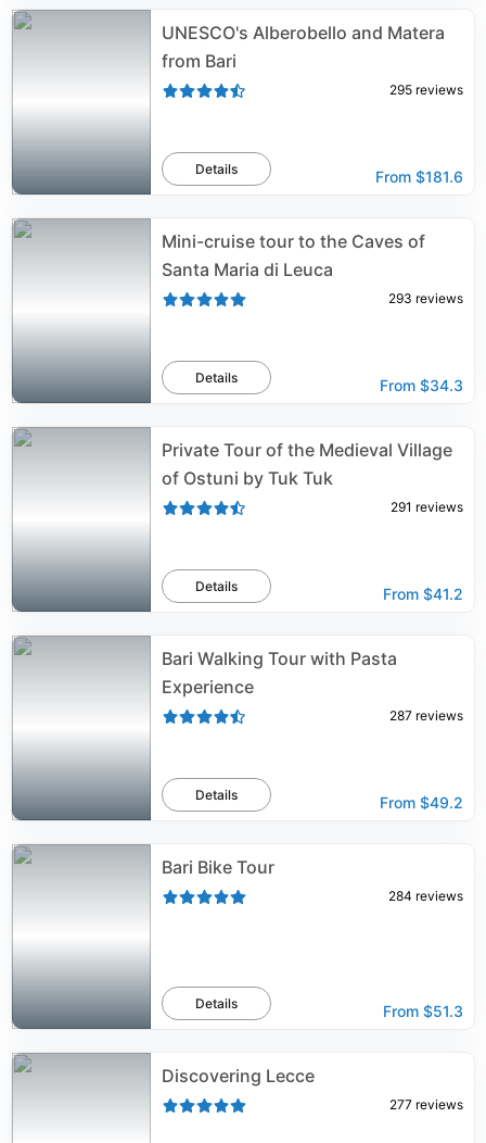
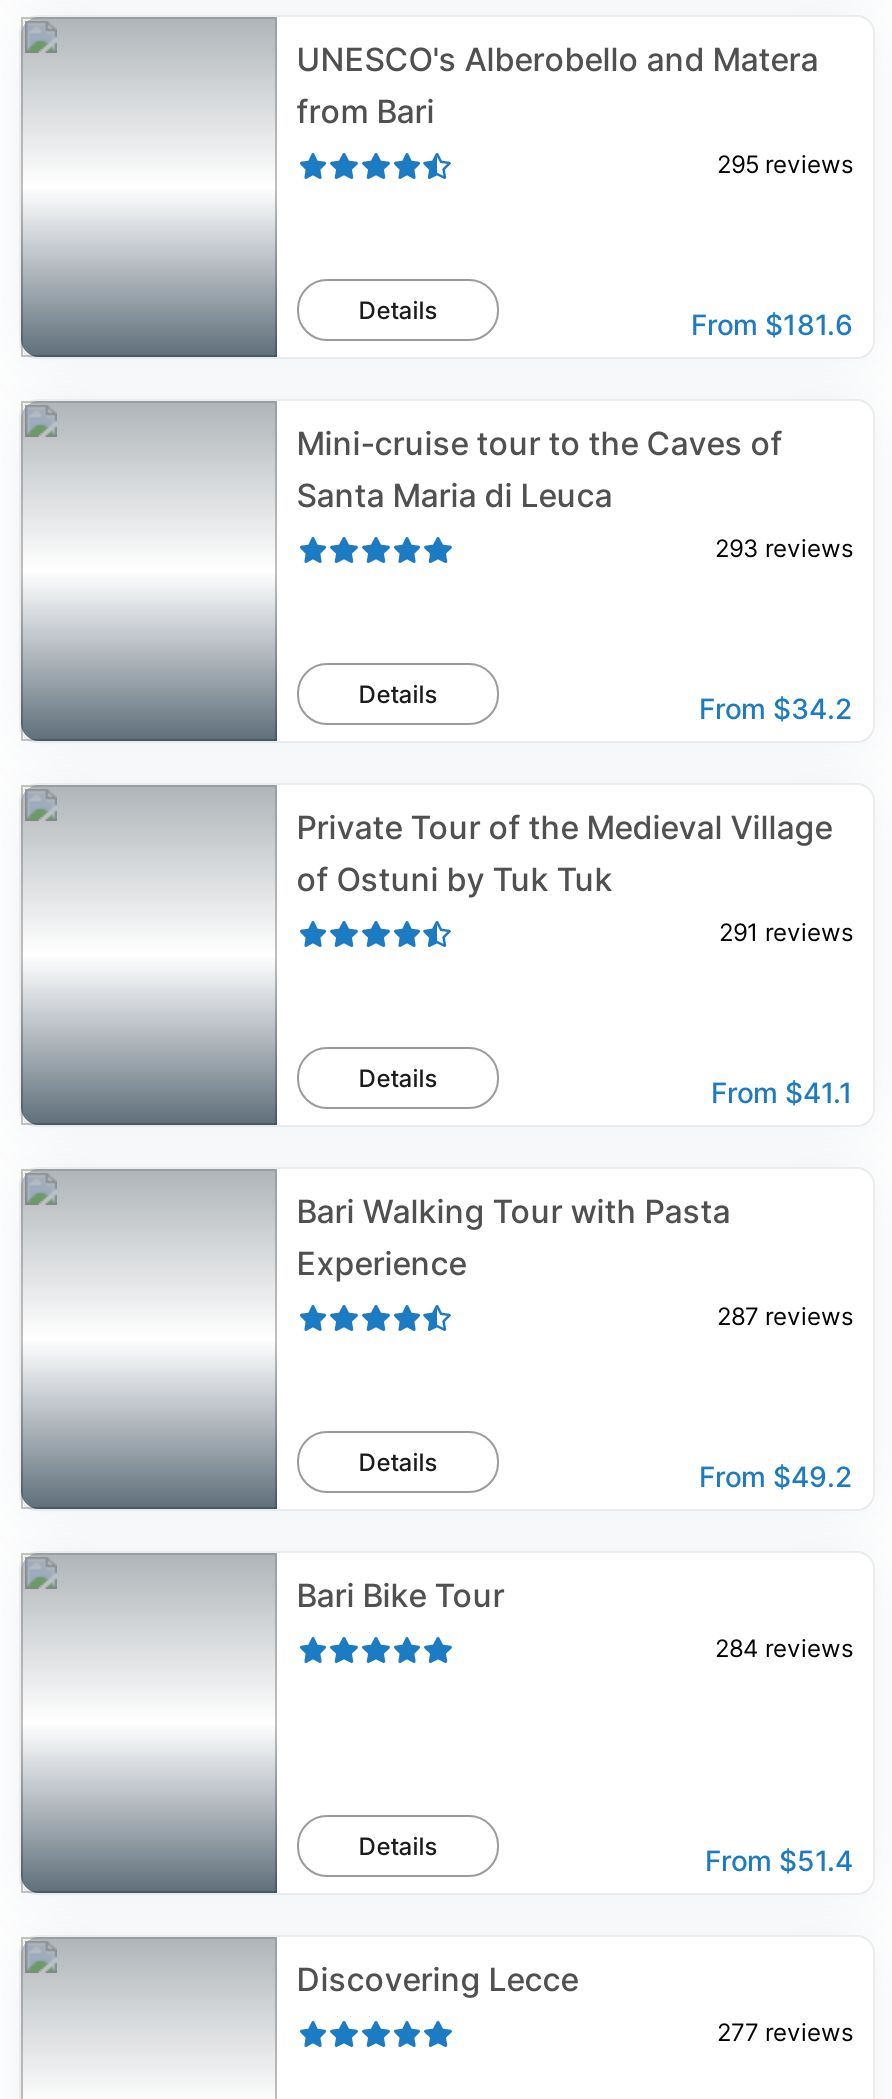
[380,376,463,394] From $34.3 -> [699,691,853,725] From $34.2
[383,585,463,603] From $41.2 -> [711,1075,853,1109] From $41.1
[383,1002,463,1020] From $51.3 -> [705,1843,853,1877] From $51.4

